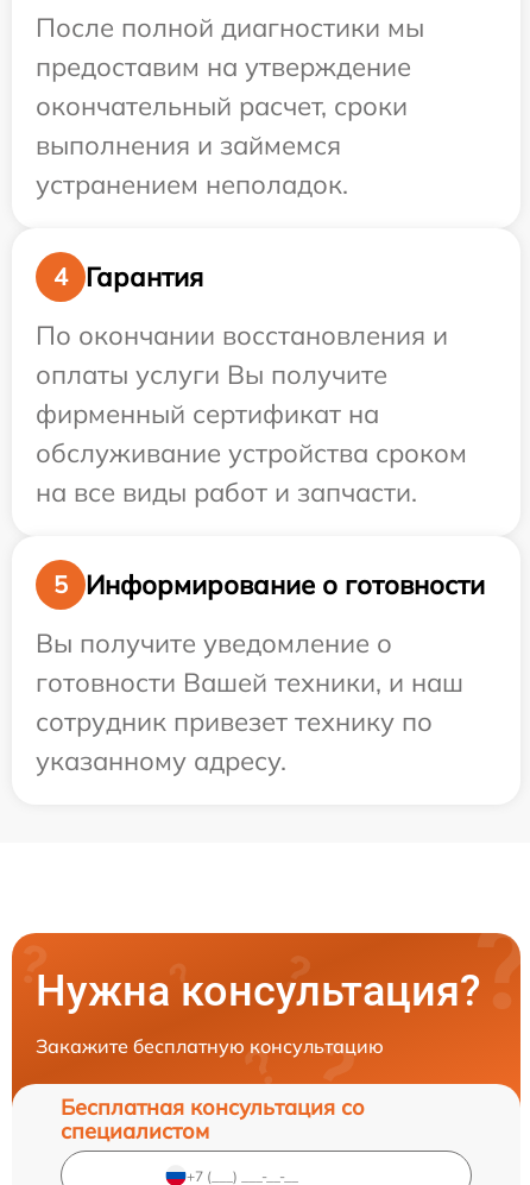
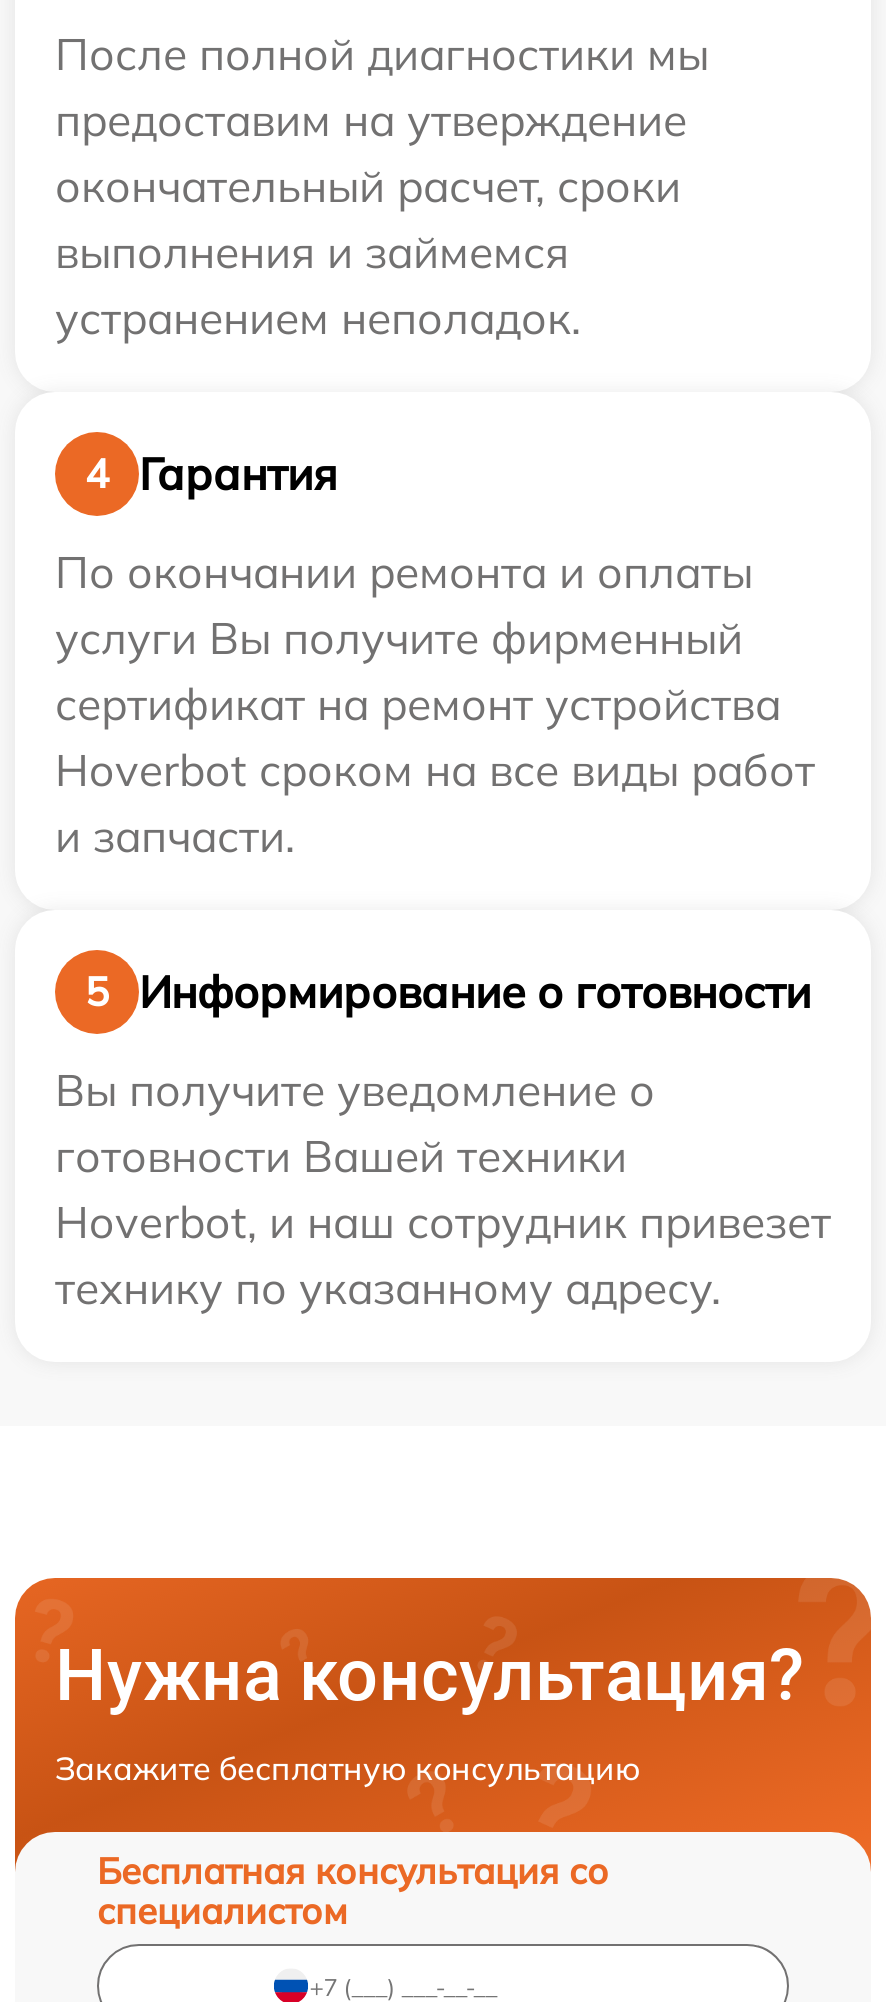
[36,319,467,509] По окончании восстановления и | оплаты услуги Вы получите | фирменный сертификат на | обслуживание устройства сроком | на все виды работ и запчасти. -> [55,544,815,864] По окончании ремонта и оплаты | услуги Вы получите фирменный | сертификат на ремонт устройства | Hoverbot сроком на все виды работ | и запчасти.
[36,666,463,777] готовности Вашей техники, и наш | сотрудник привезет технику по | указанному адресу. -> [55,1128,831,1316] готовности Вашей техники | Hoverbot, и наш сотрудник привезет | технику по указанному адресу.

